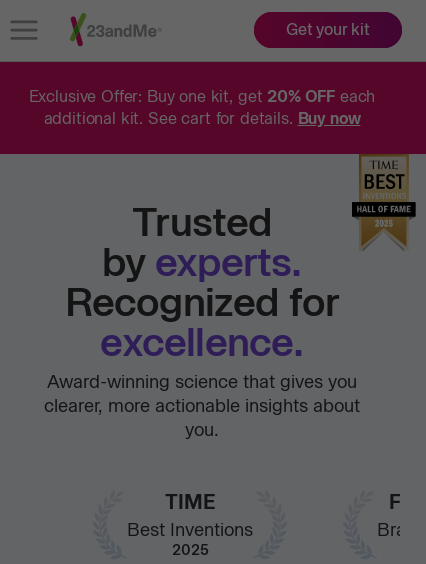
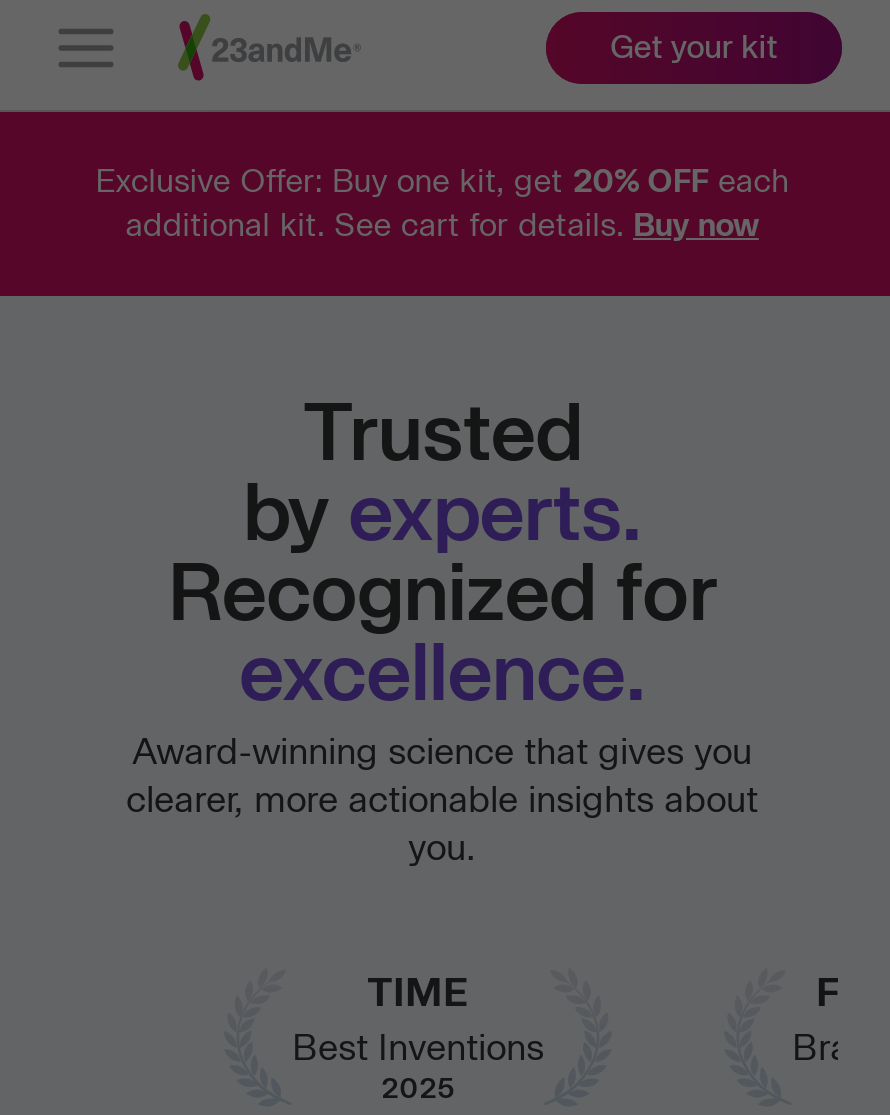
[351,153,417,251] [image] -> none

